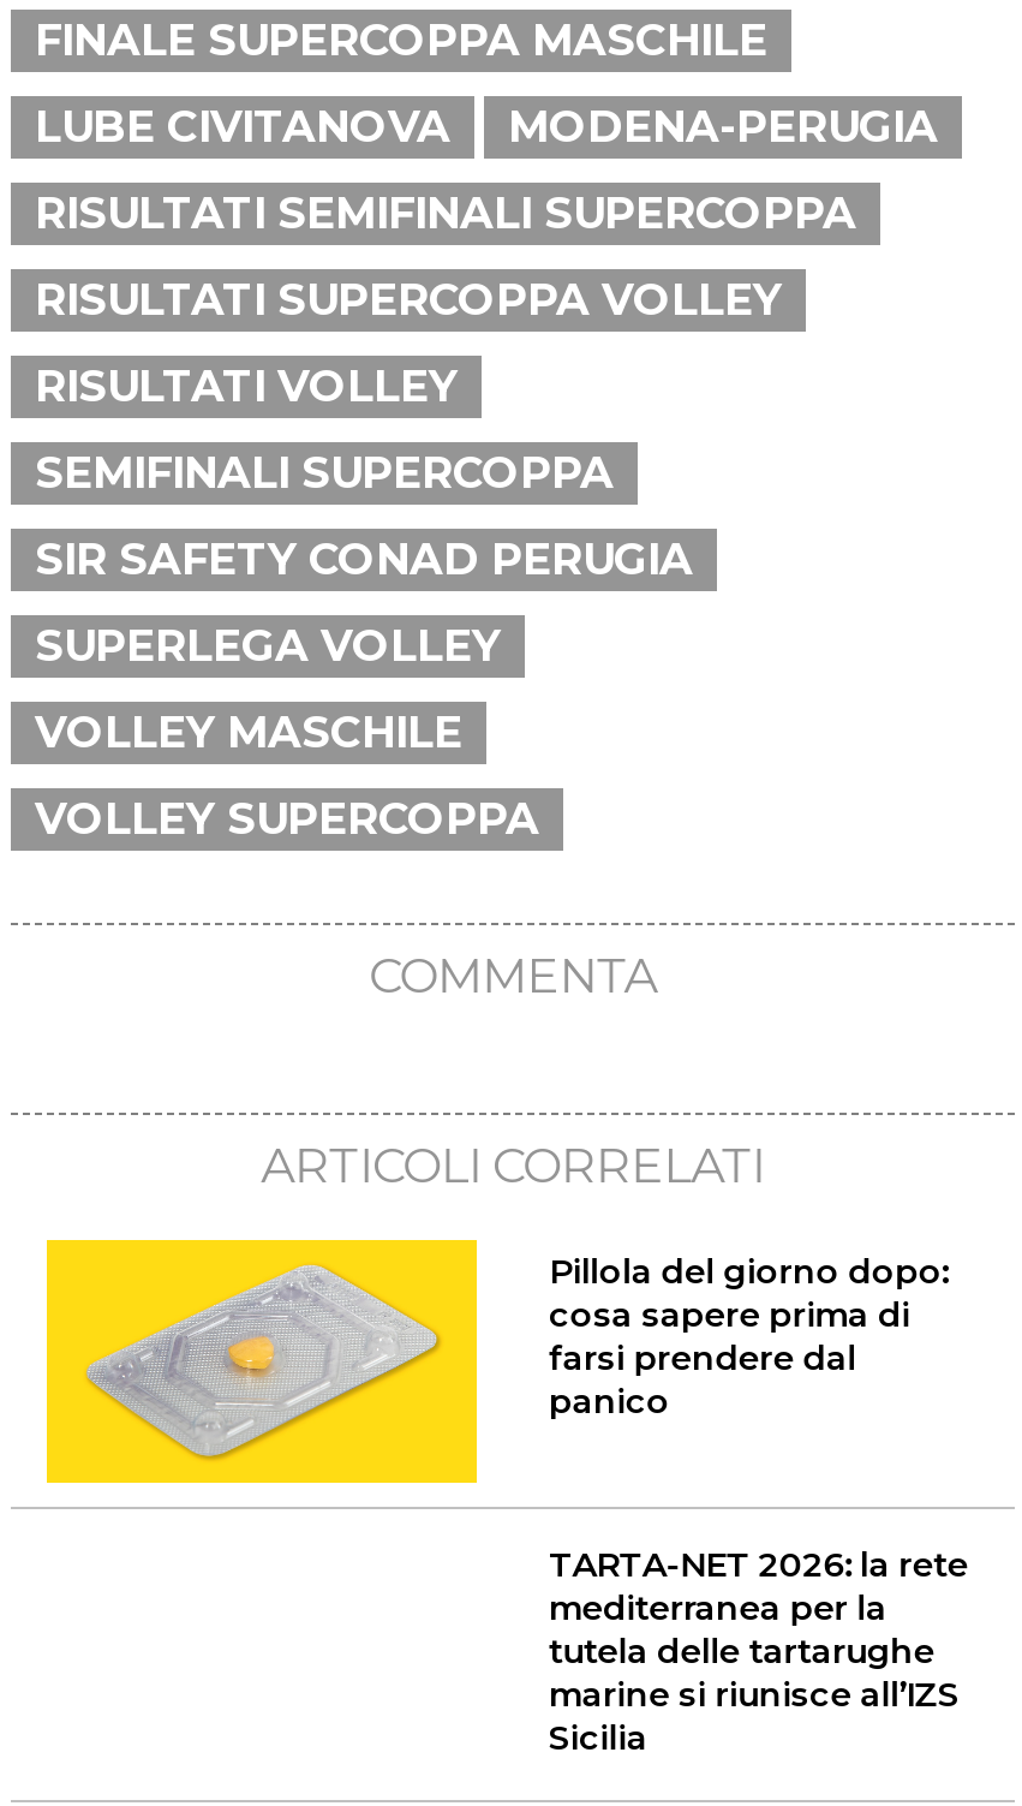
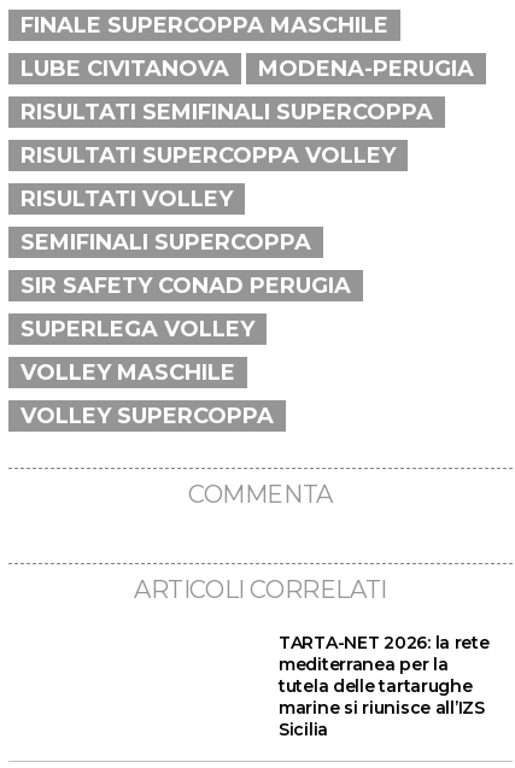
[44,1235,948,1485] [image] | Pillola del giorno dopo: | cosa sapere prima di | farsi prendere dal | panico -> none

